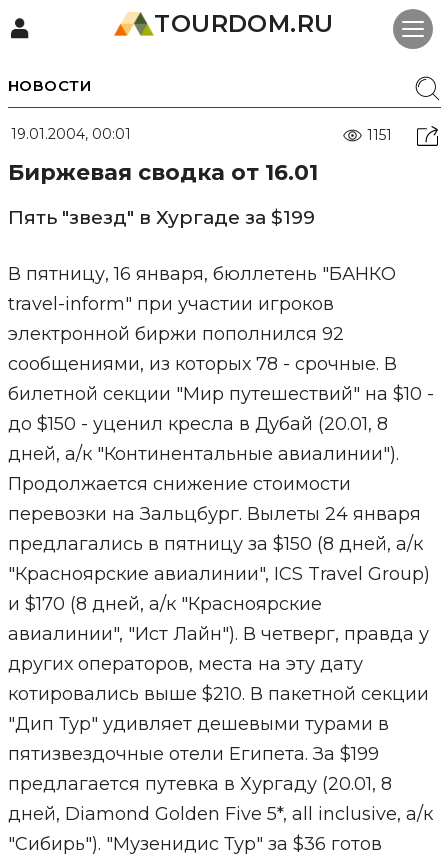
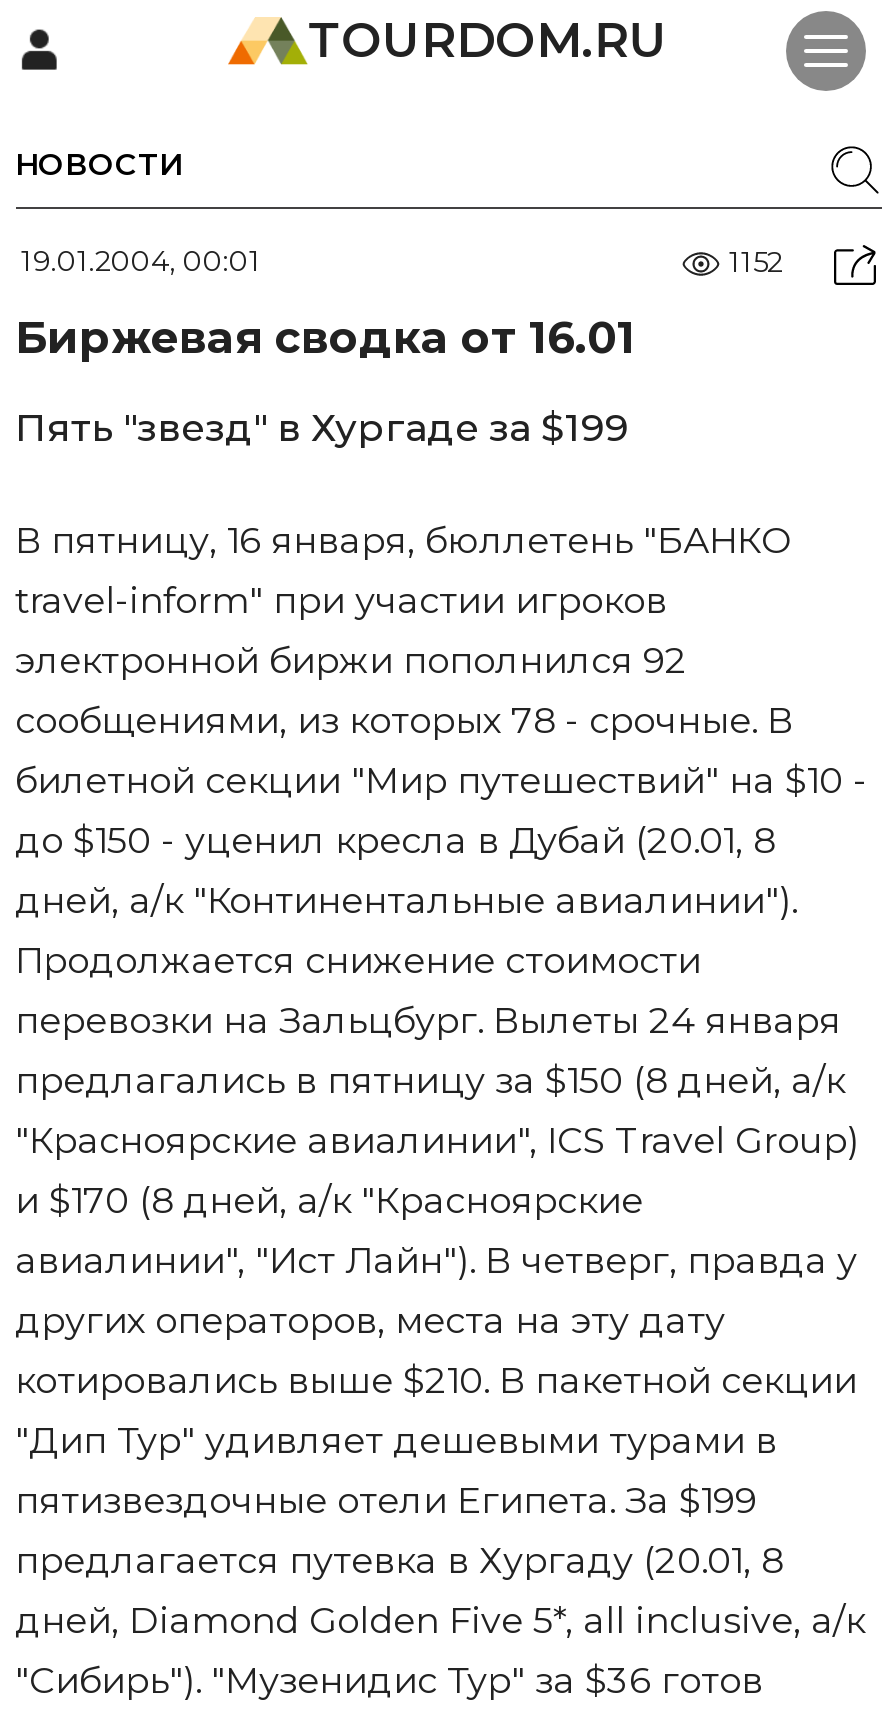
[362,126,391,144] 1151 -> [721,244,783,280] 1152

